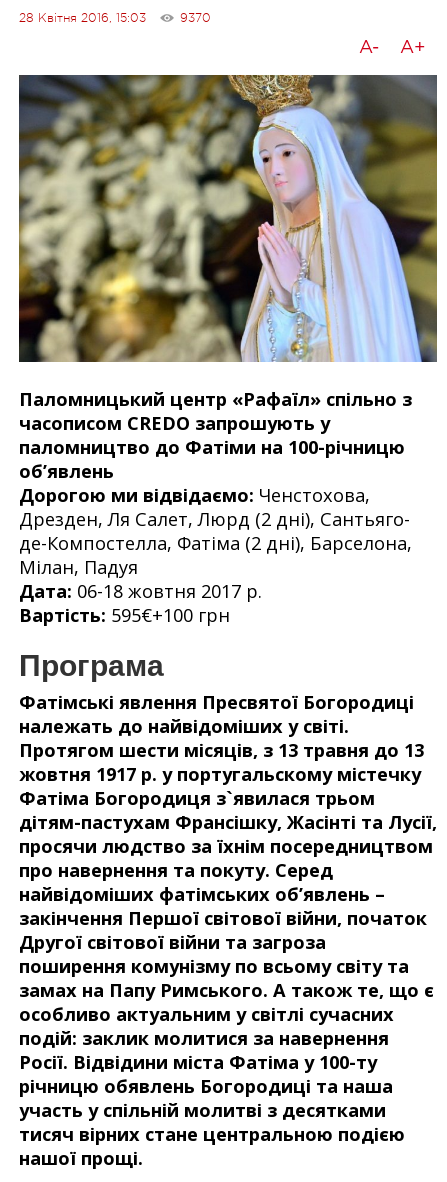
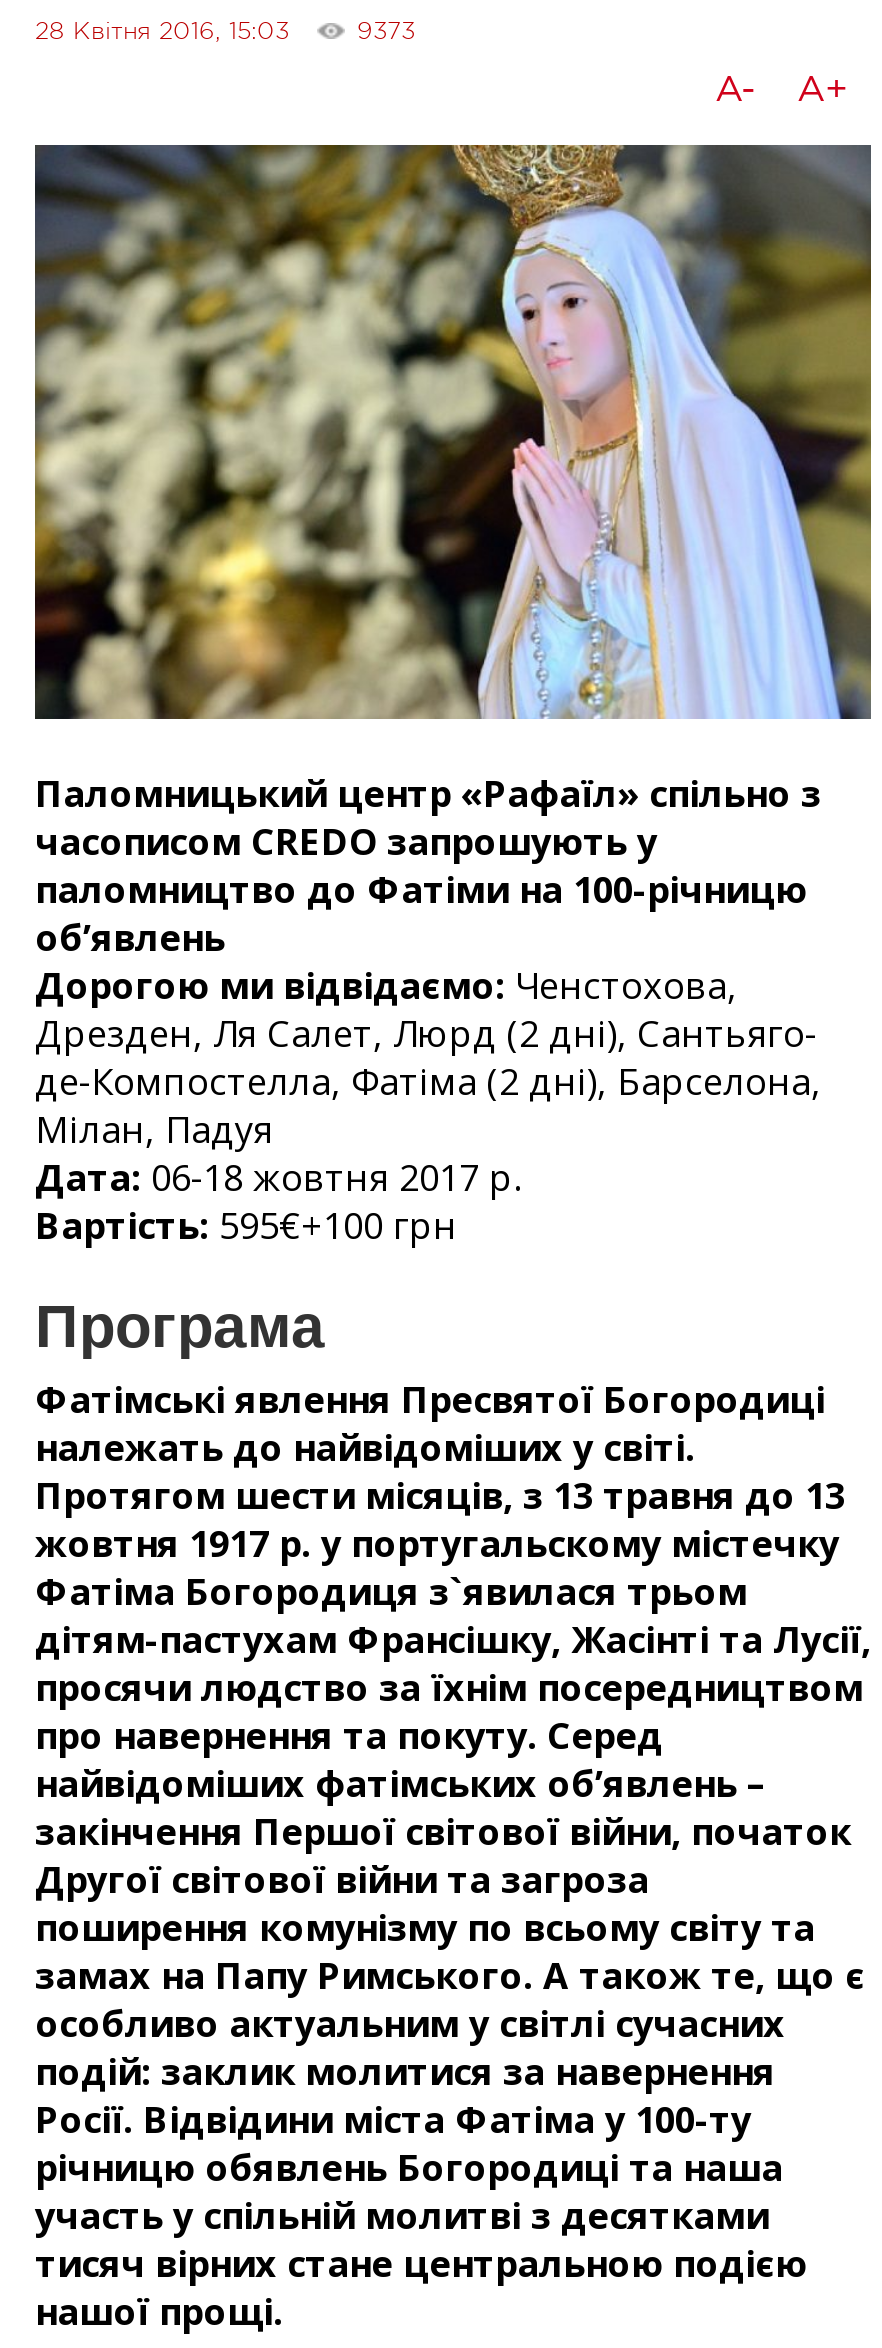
[180,11,211,25] 9370 -> [357,17,415,45] 9373

